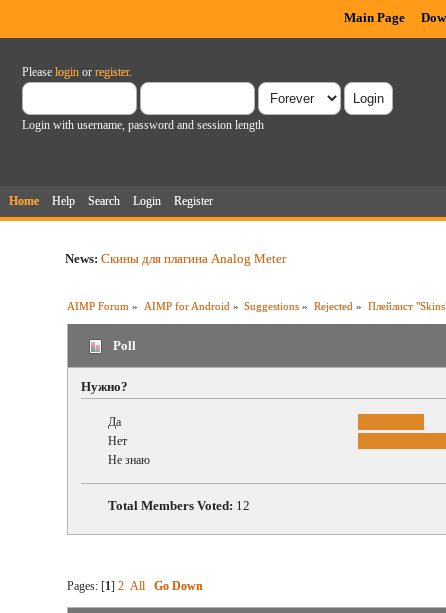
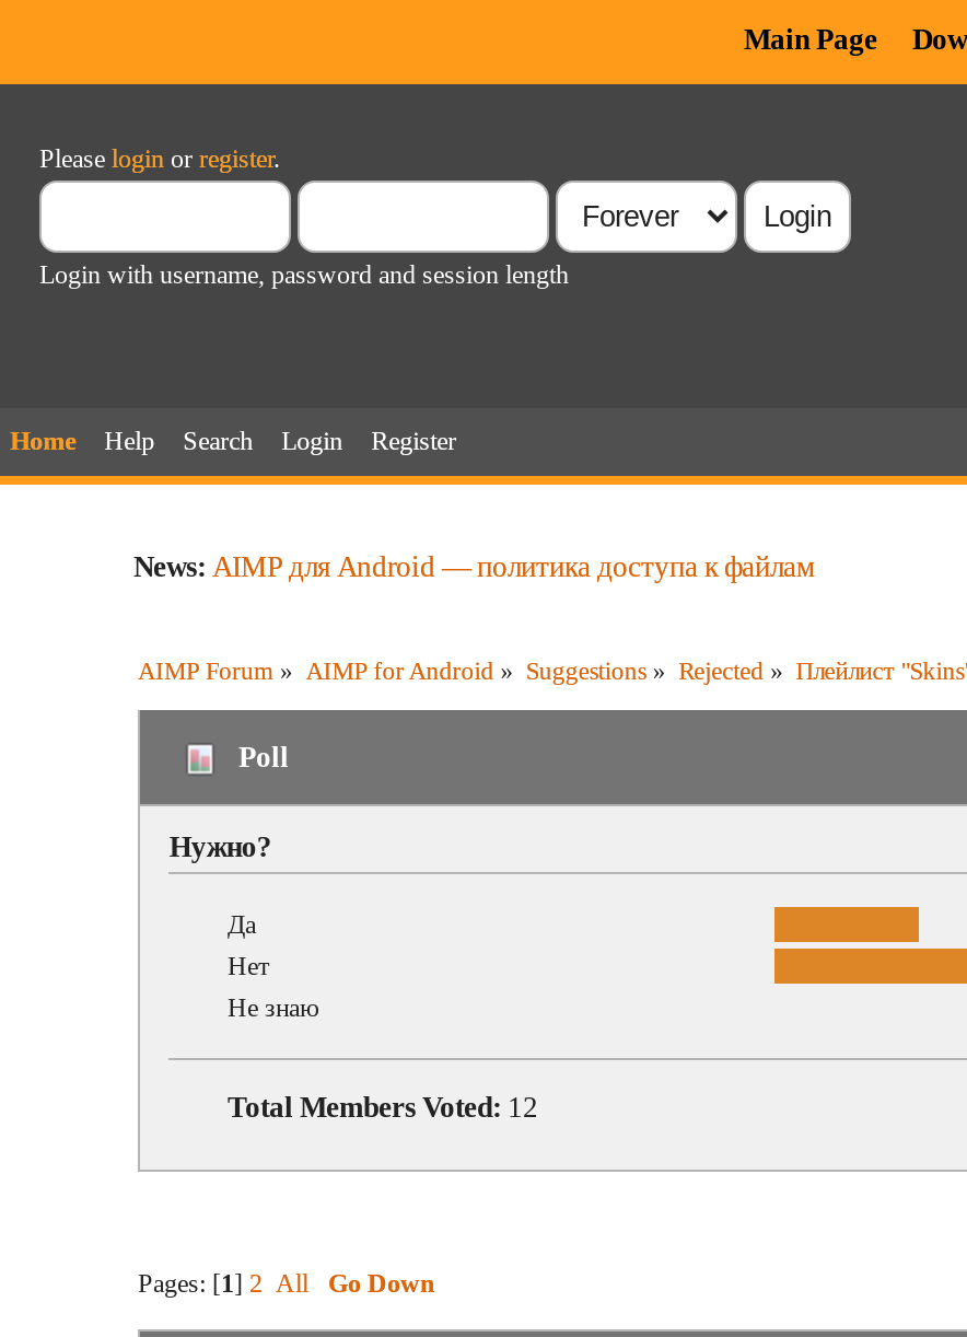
[65,251,286,266] News: Скины для плагина Analog Meter -> [133,550,814,583] News: AIMP для Android — политика доступа к файлам

